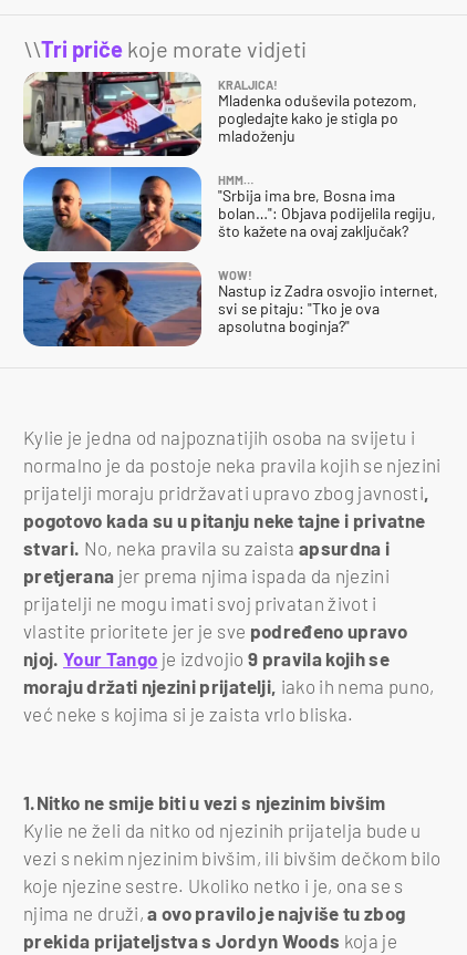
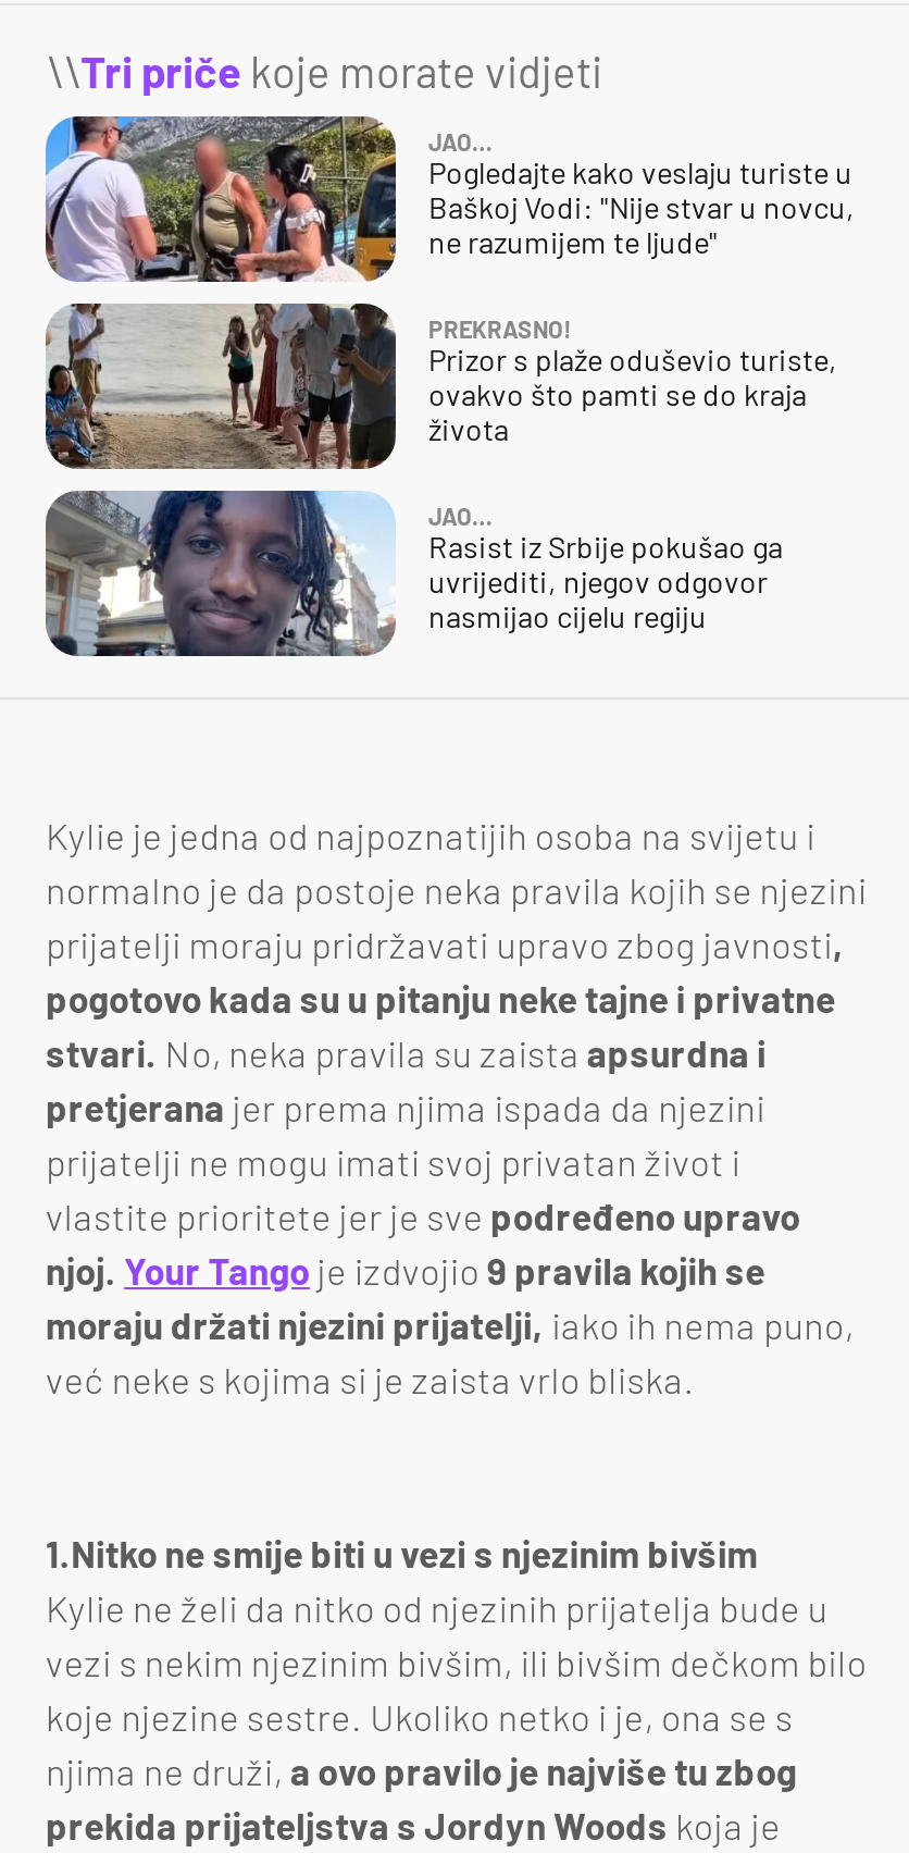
[22,71,417,157] [image] | KRALJICA! | Mladenka oduševila potezom, | pogledajte kako je stigla po | mladoženju -> [43,114,855,284] [image] | JAO… | Pogledajte kako veslaju turiste u | Baškoj Vodi: "Nije stvar u novcu, | ne razumijem te ljude"
[22,166,436,252] [image] | HMM… | "Srbija ima bre, Bosna ima | bolan…": Objava podijelila regiju, | što kažete na ovaj zaključak? -> [43,301,837,471] [image] | PREKRASNO! | Prizor s plaže oduševio turiste, | ovakvo što pamti se do kraja | života
[22,261,438,347] [image] | WOW! | Nastup iz Zadra osvojio internet, | svi se pitaju: "Tko je ova | apsolutna boginja?" -> [43,489,783,658] [image] | JAO… | Rasist iz Srbije pokušao ga | uvrijediti, njegov odgovor | nasmijao cijelu regiju

